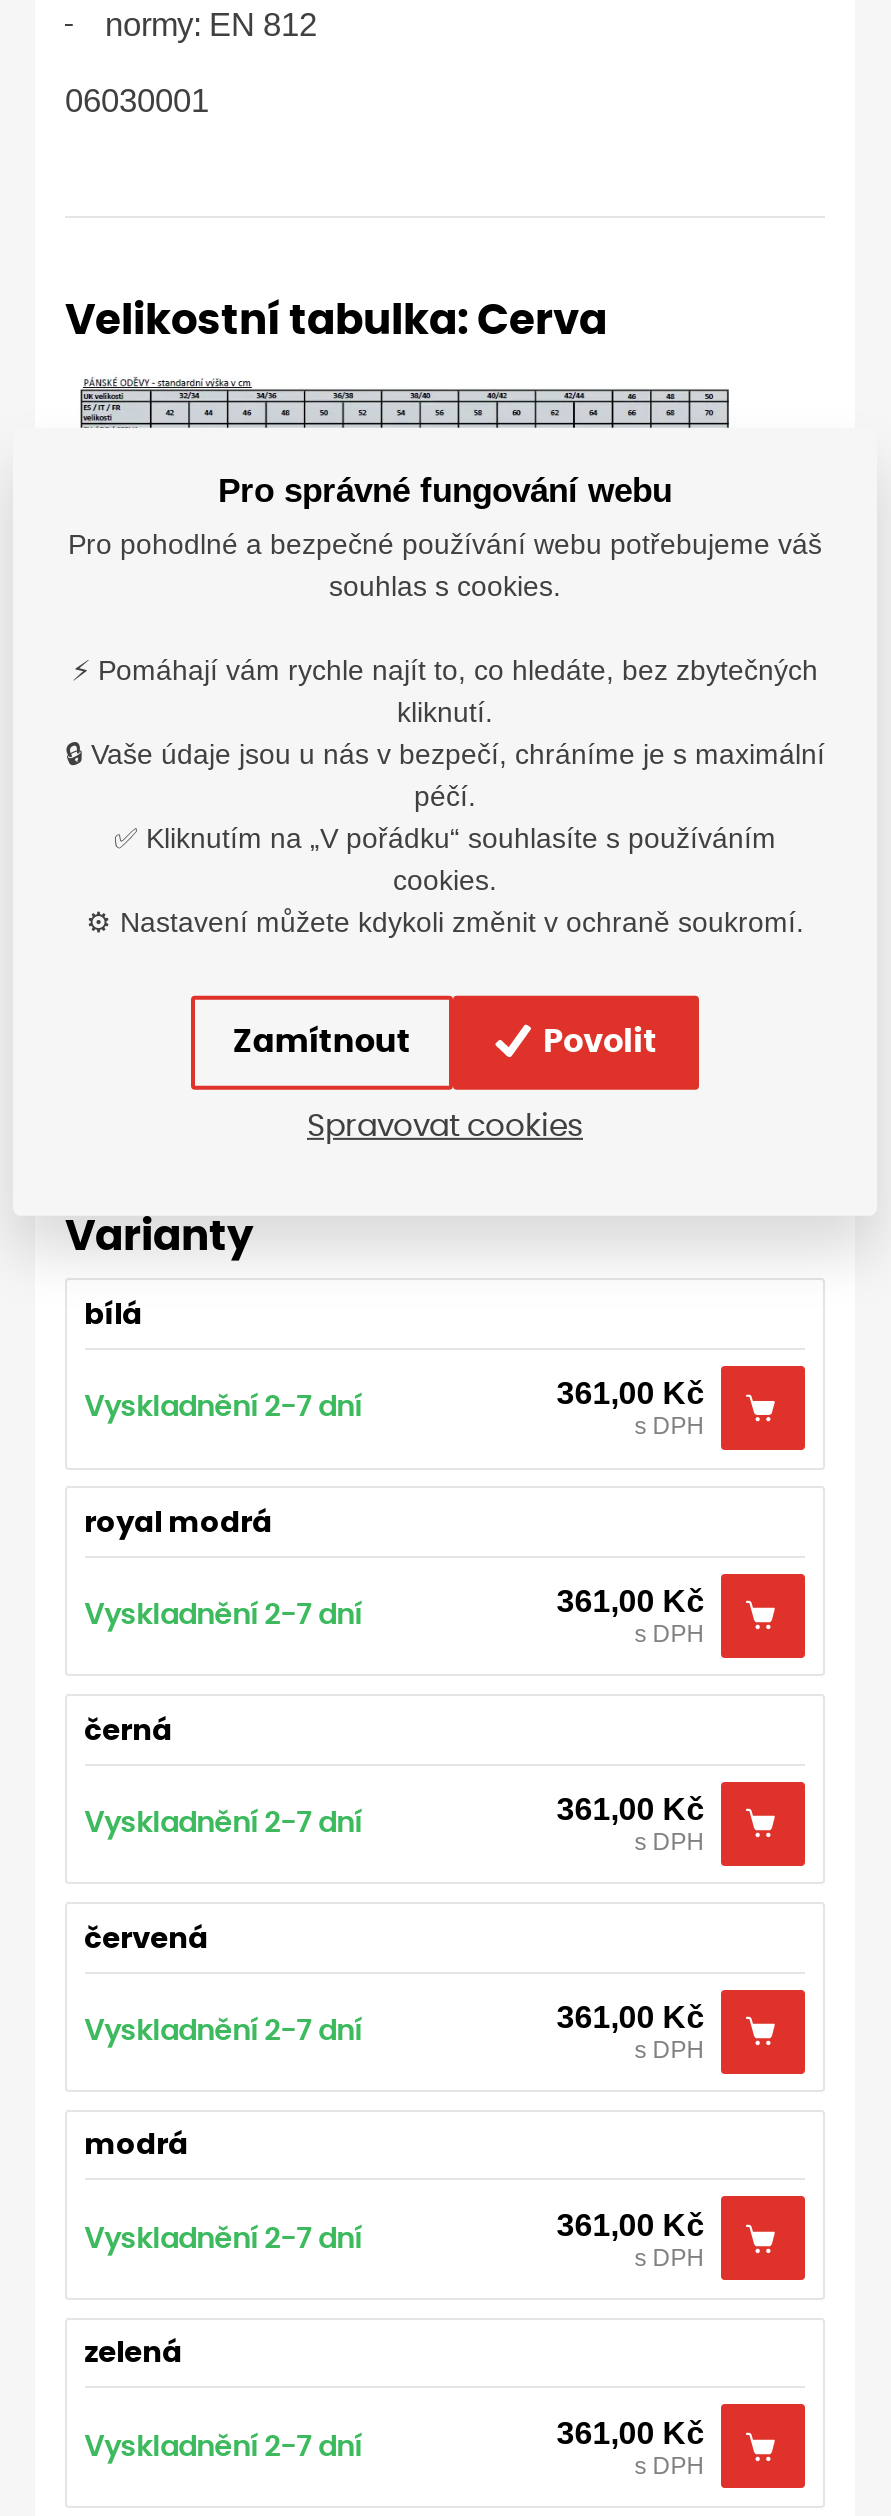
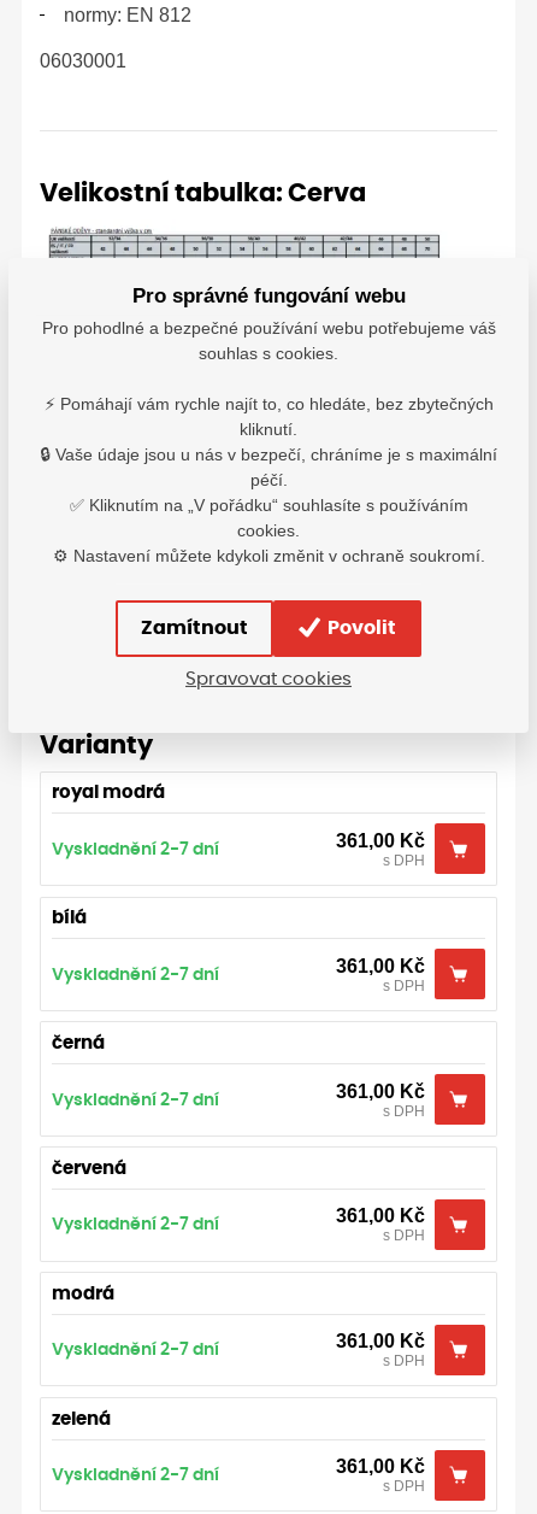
moved [84,1300,142,1330] -> [51,909,86,927]: bílá
moved [84,1508,272,1538] -> [51,784,164,802]: royal modrá

